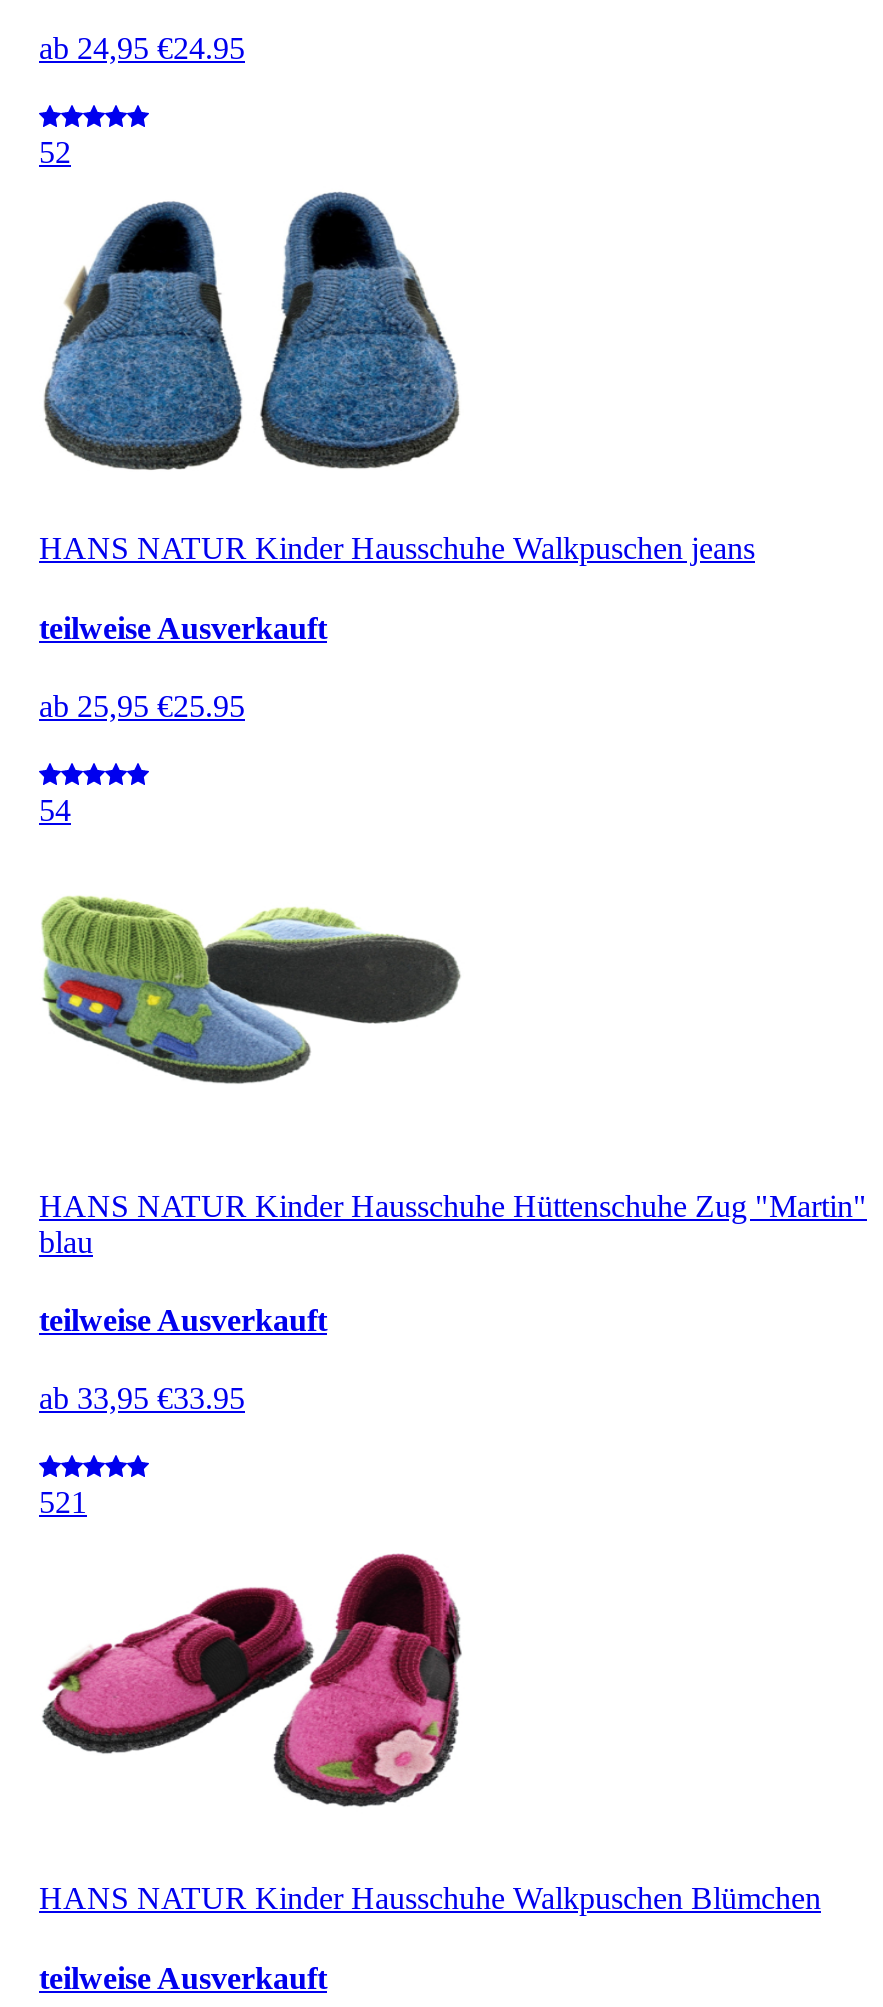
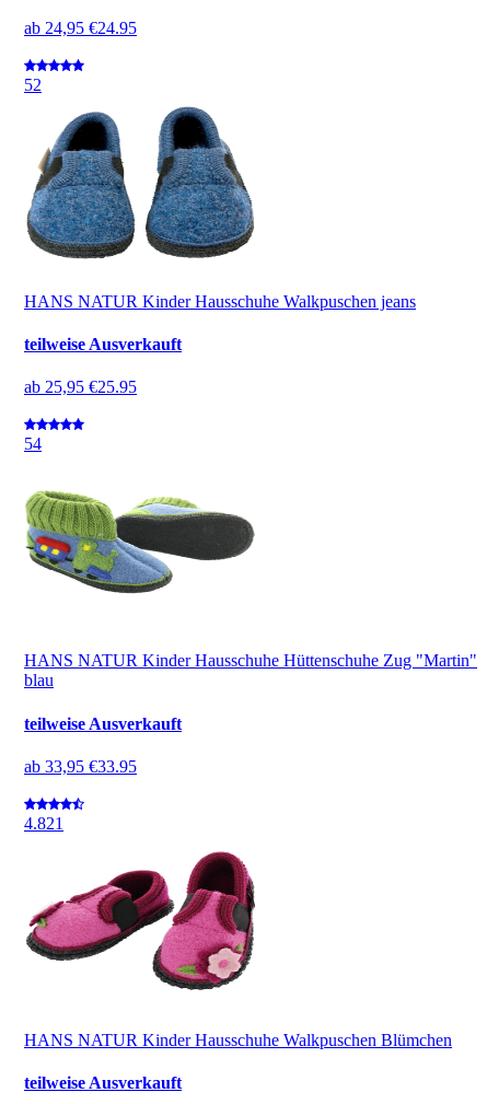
[39,1486,87,1520] 521 -> [24,814,63,832] 4.821

